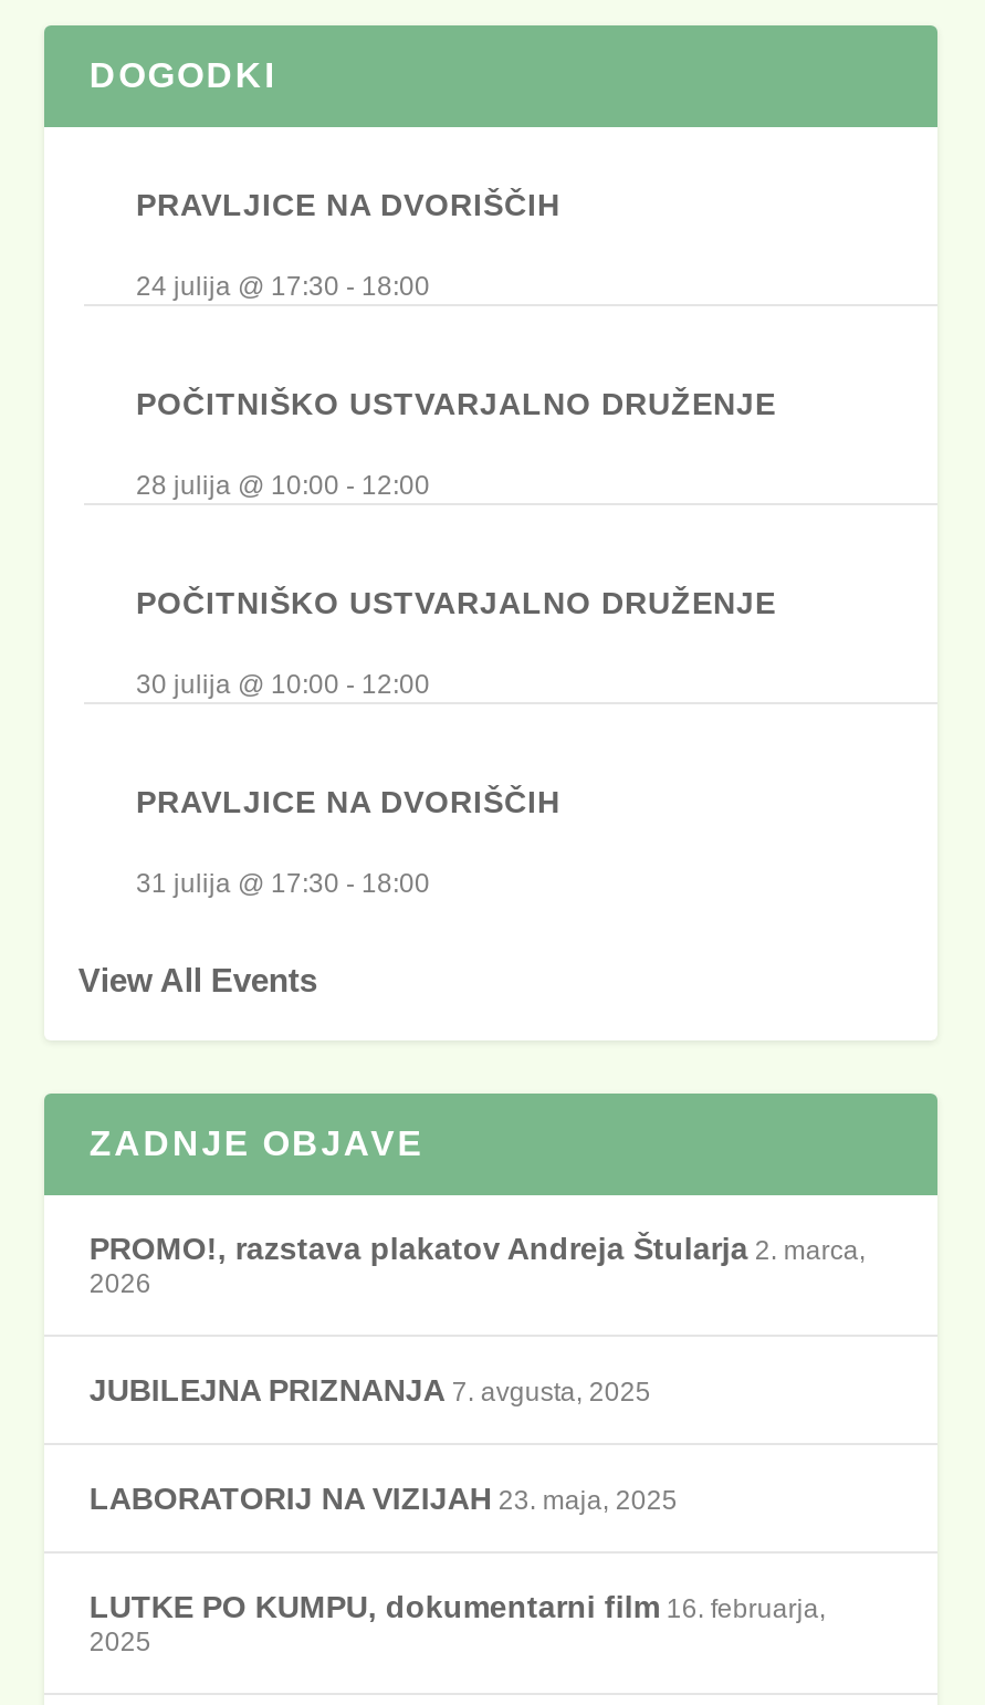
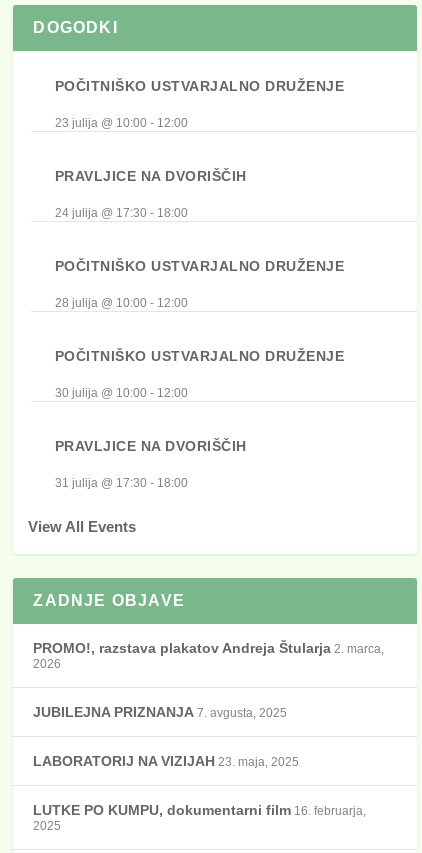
none -> [54,77,344,129] POČITNIŠKO USTVARJALNO DRUŽENJE | 23 julija @ 10:00 - 12:00

